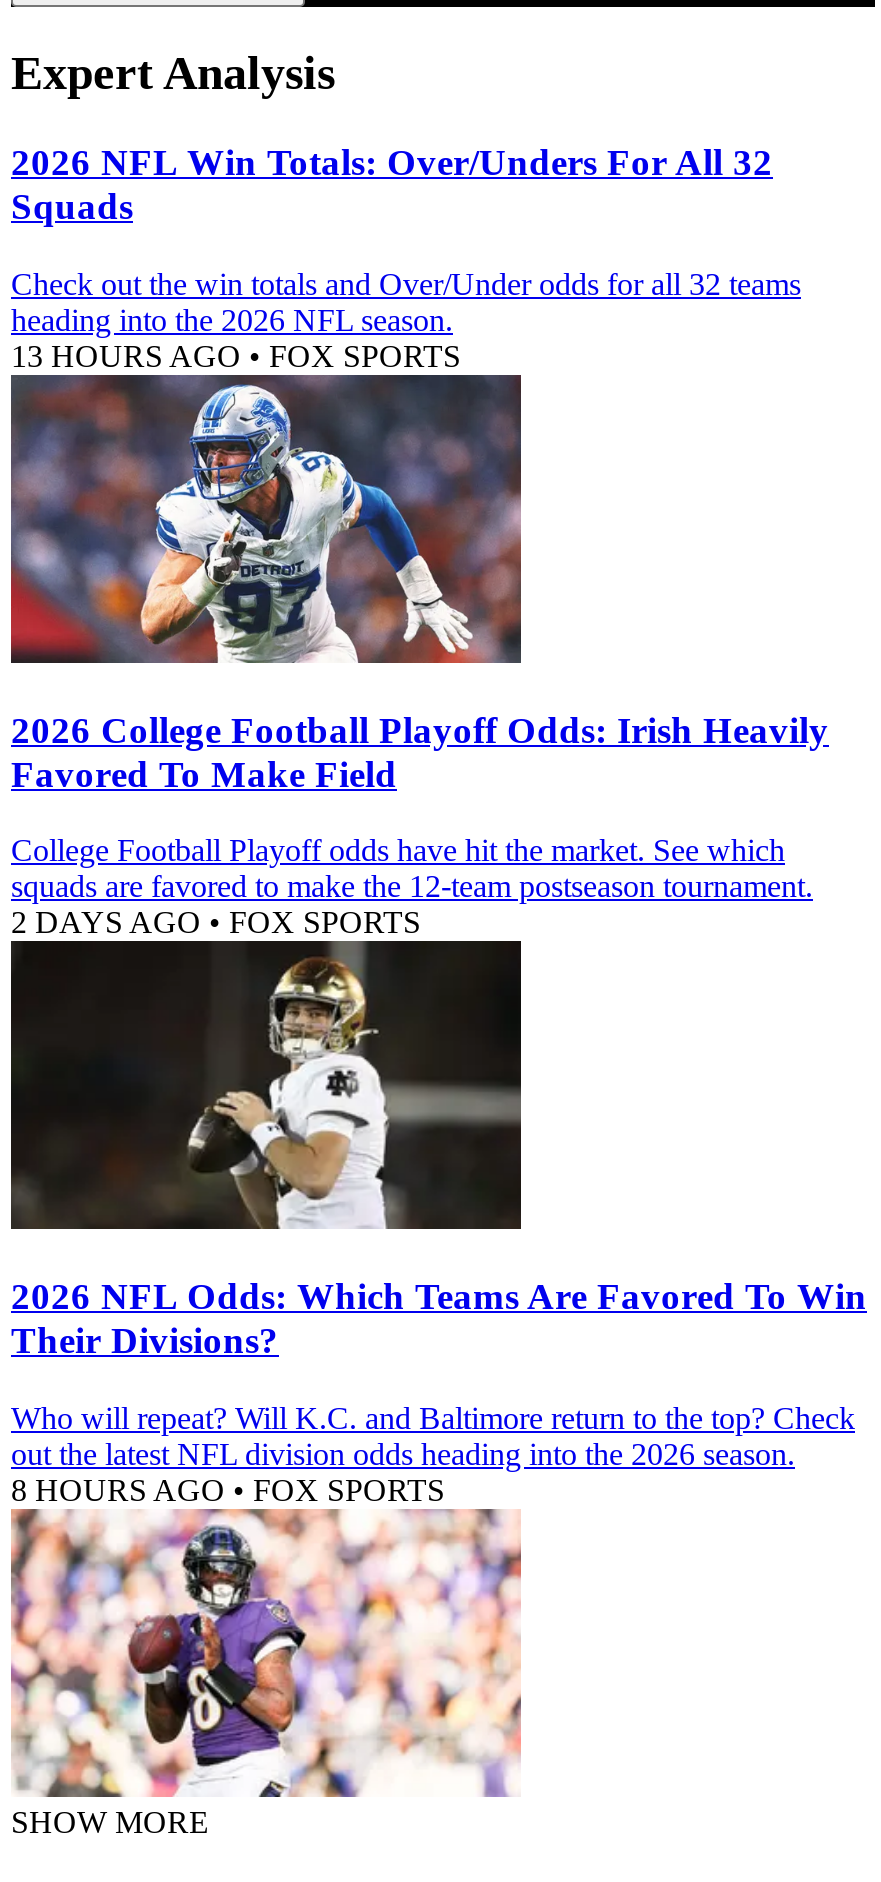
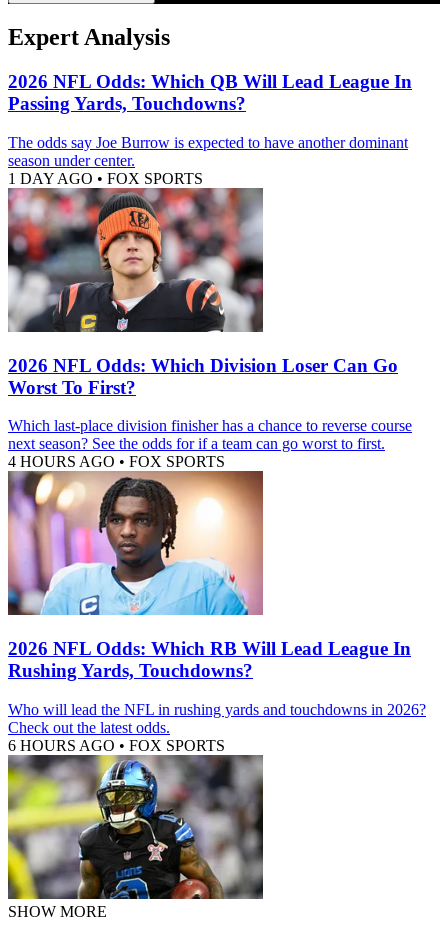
[11,141,773,227] 2026 NFL Win Totals: Over/Unders For All 32 | Squads -> [8,71,412,114] 2026 NFL Odds: Which QB Will Lead League In | Passing Yards, Touchdowns?
[11,267,801,373] Check out the win totals and Over/Under odds for all 32 teams | heading into the 2026 NFL season. | 13 HOURS AGO • FOX SPORTS -> [8,134,408,187] The odds say Joe Burrow is expected to have another dominant | season under center. | 1 DAY AGO • FOX SPORTS
[9,377,829,794] [image] | 2026 College Football Playoff Odds: Irish Heavily | Favored To Make Field -> [7,188,398,398] [image] | 2026 NFL Odds: Which Division Loser Can Go | Worst To First?
[9,834,813,1231] [image] | College Football Playoff odds have hit the market. See which | squads are favored to make the 12-team postseason tournament. | 2 DAYS AGO • FOX SPORTS -> [7,417,412,616] [image] | Which last-place division finisher has a chance to reverse course | next season? See the odds for if a team can go worst to first. | 4 HOURS AGO • FOX SPORTS
[11,1275,867,1361] 2026 NFL Odds: Which Teams Are Favored To Win | Their Divisions? -> [8,638,411,681] 2026 NFL Odds: Which RB Will Lead League In | Rushing Yards, Touchdowns?
[11,1401,855,1507] Who will repeat? Will K.C. and Baltimore return to the top? Check | out the latest NFL division odds heading into the 2026 season. | 8 HOURS AGO • FOX SPORTS -> [8,701,426,754] Who will lead the NFL in rushing yards and touchdowns in 2026? | Check out the latest odds. | 6 HOURS AGO • FOX SPORTS
[9,1509,523,1799] [image] -> [7,754,264,900] [image]

